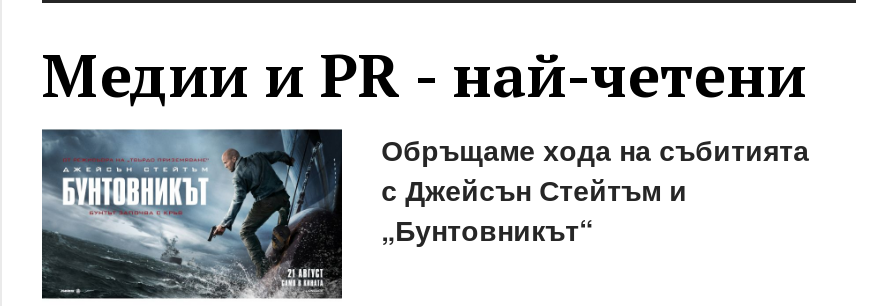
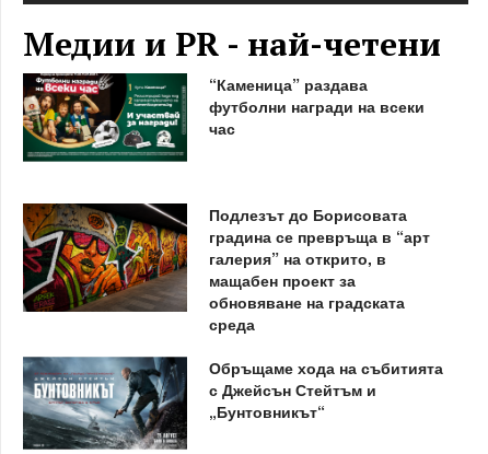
none -> [22,72,424,166] [image] | “Каменица” раздава | футболни награди на всеки | час
none -> [22,202,430,335] [image] | Подлезът до Борисовата | градина се превръща в “арт | галерия” на открито, в | мащабен проект за | обновяване на градската | среда

